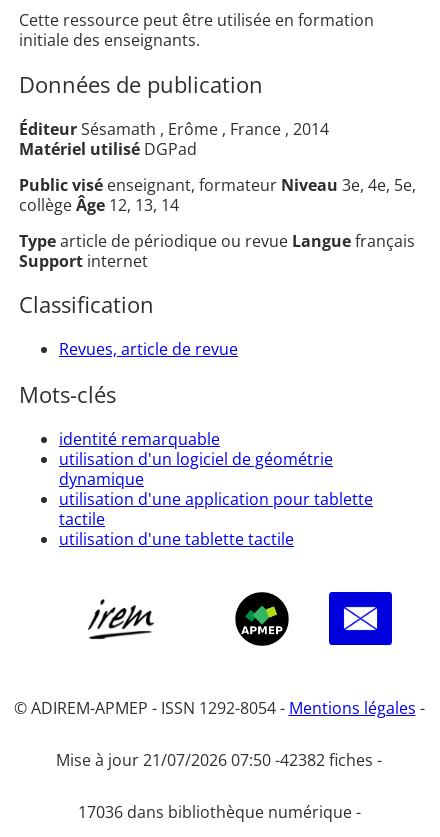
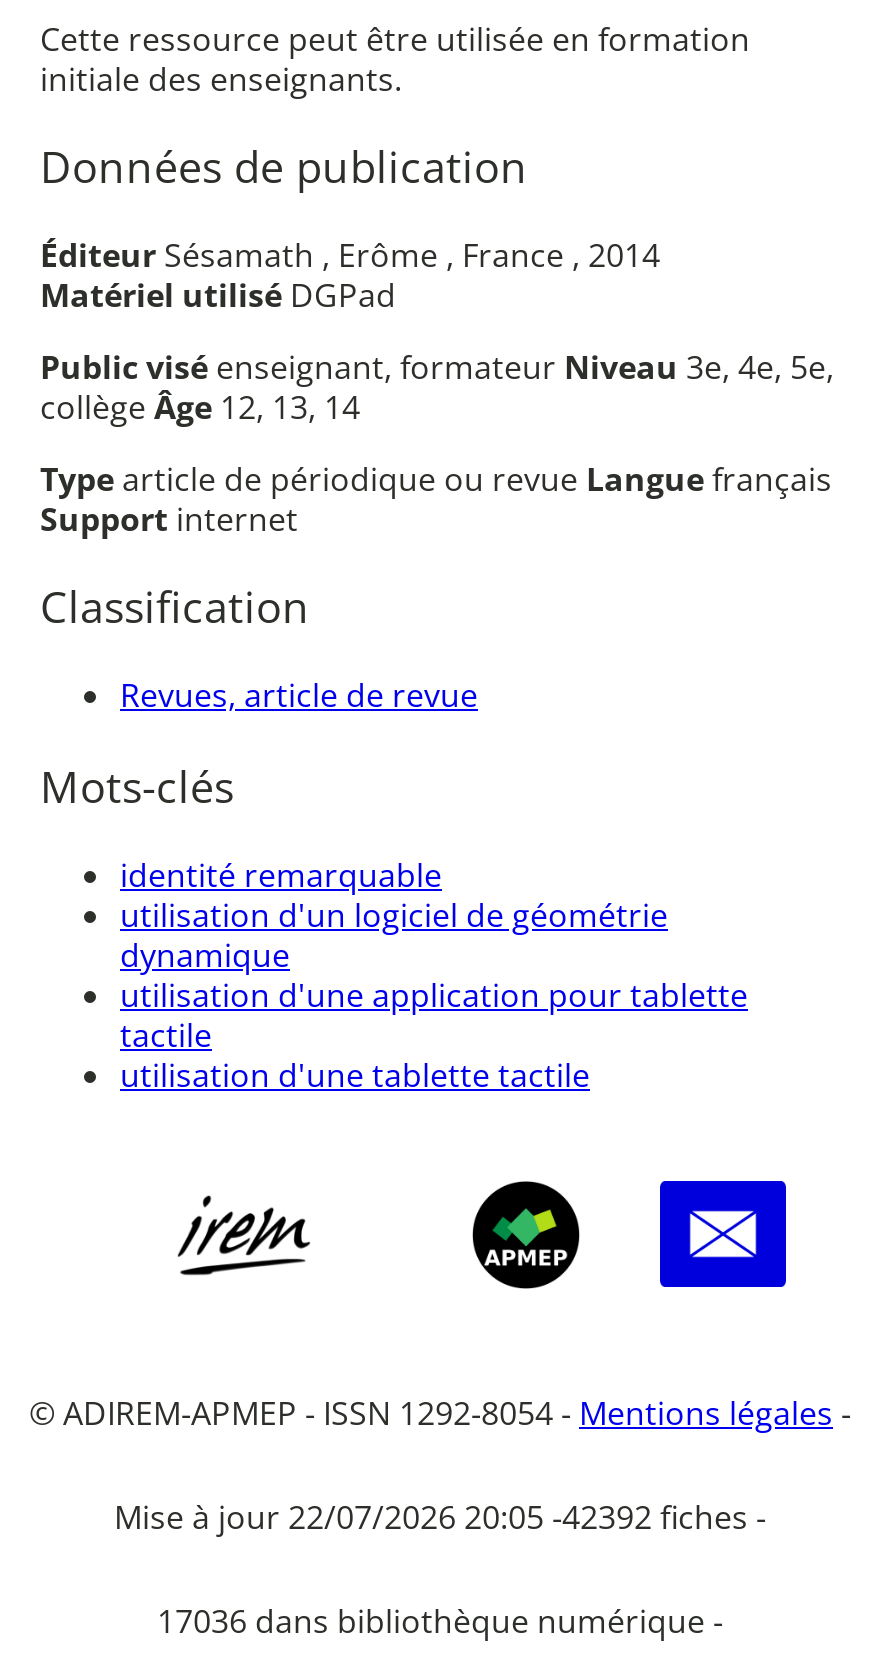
[56,749,382,771] Mise à jour 21/07/2026 07:50 - 42382 fiches - -> [114,1494,766,1538] Mise à jour 22/07/2026 20:05 - 42392 fiches -

